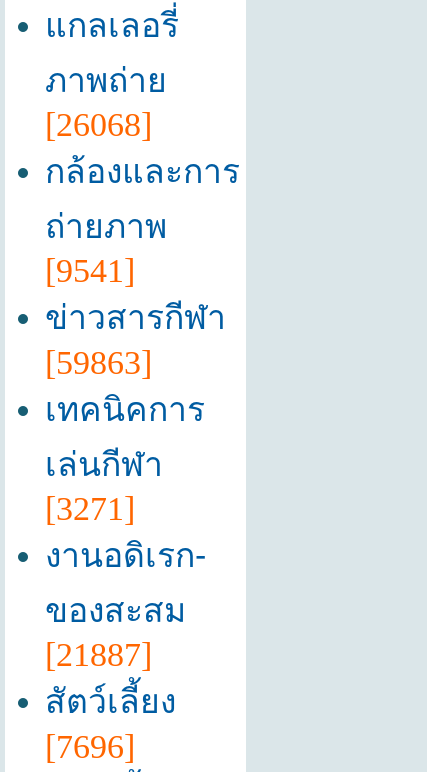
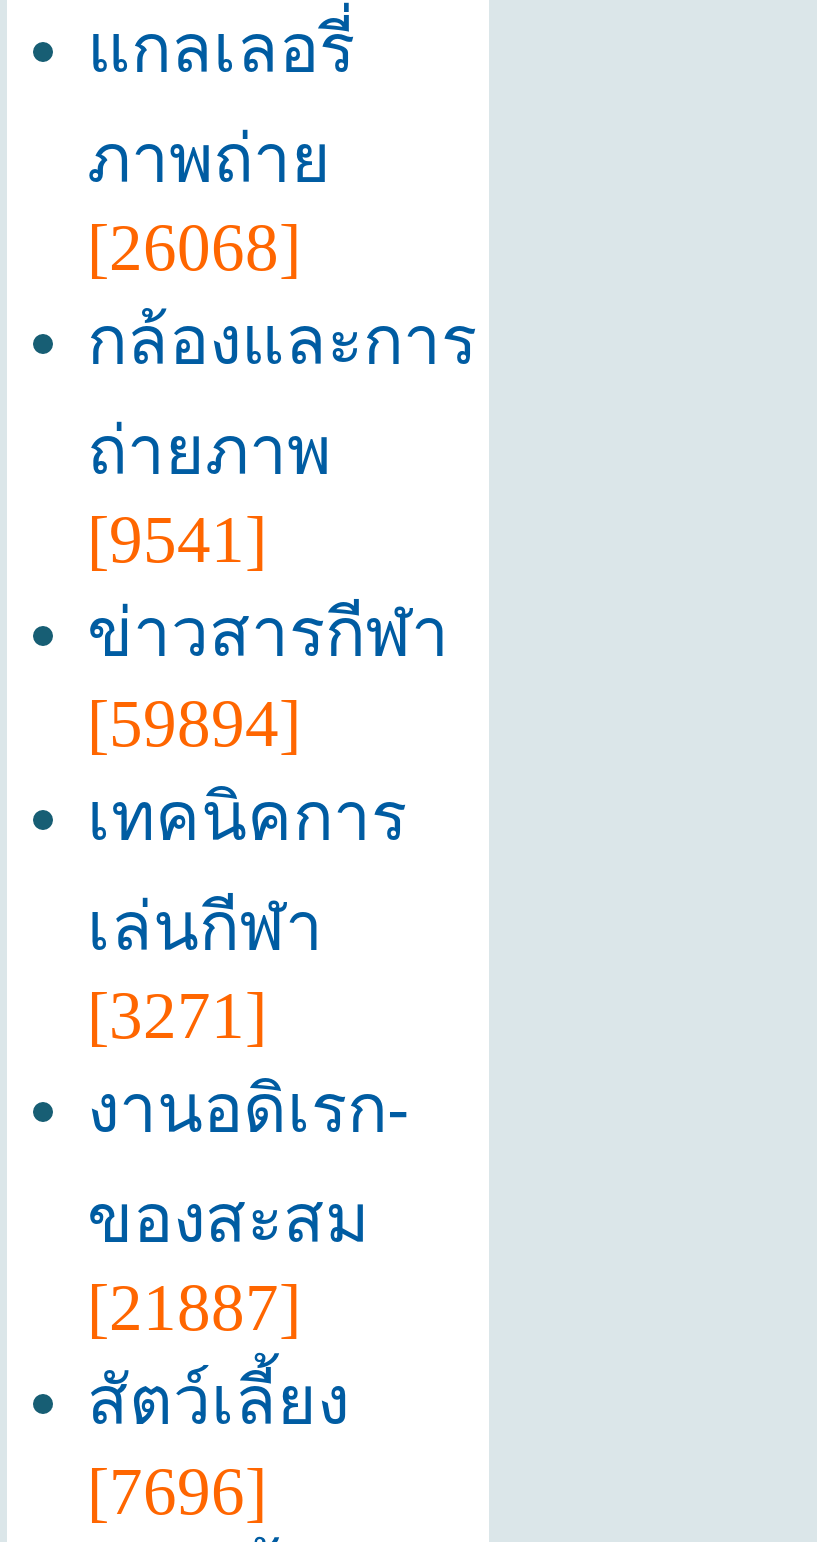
[45,344,152,381] [59863] -> [87,686,301,760] [59894]

